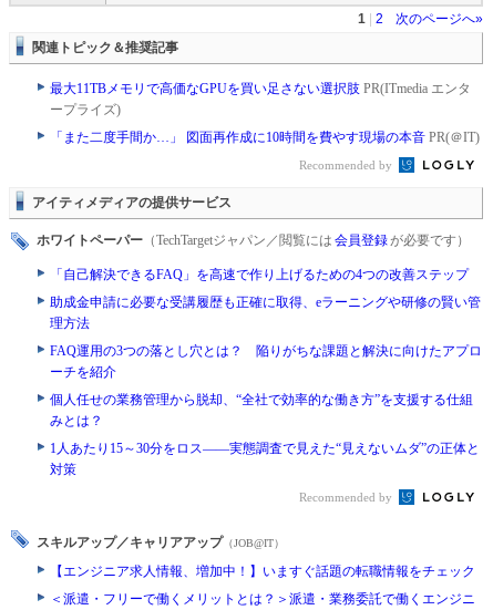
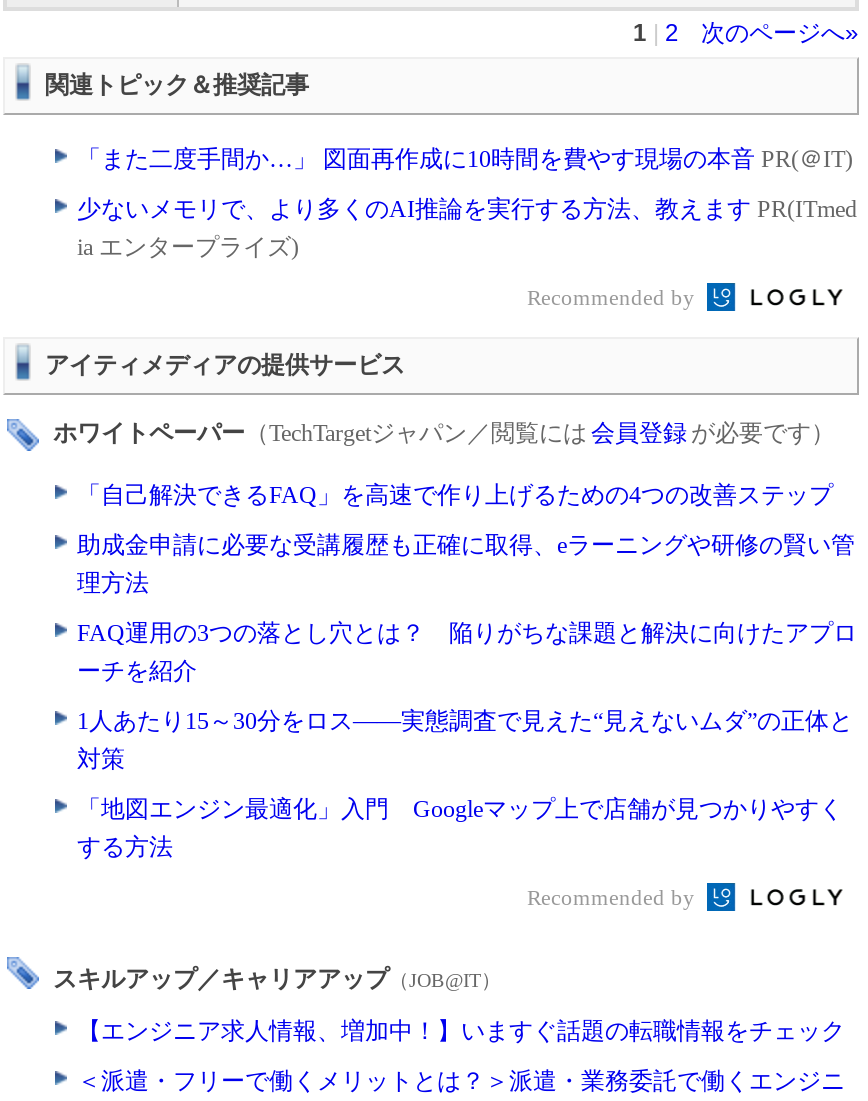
[50,81,471,117] 最大11TBメモリで高価なGPUを買い足さない選択肢PR(ITmedia エンタ | ープライズ) -> none
moved [50,130,480,145] -> [77,145,853,173]: 「また二度手間か…」 図面再作成に10時間を費やす現場の本音PR(＠IT)
none -> [77,195,857,261] 少ないメモリで、より多くのAI推論を実行する方法、教えますPR(ITmed | ia エンタープライズ)
[50,392,473,428] 個人任せの業務管理から脱却、“全社で効率的な働き方”を支援する仕組 | みとは？ -> none
moved [50,441,480,477] -> [77,707,853,773]: 1人あたり15～30分をロス――実態調査で見えた“見えないムダ”の正体と | 対策
none -> [77,795,843,861] 「地図エンジン最適化」入門 Googleマップ上で店舗が見つかりやすく | する方法

